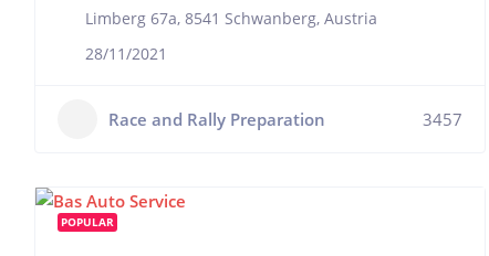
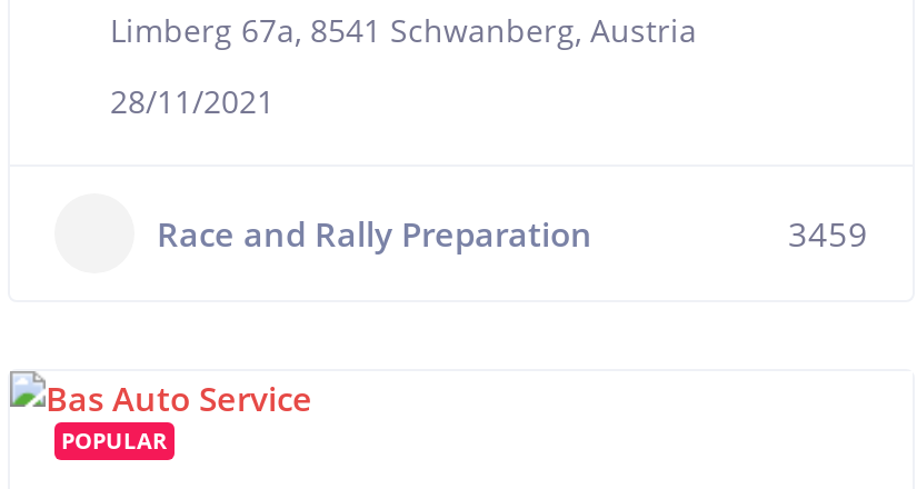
[423,109,462,131] 3457 -> [788,212,868,257] 3459

